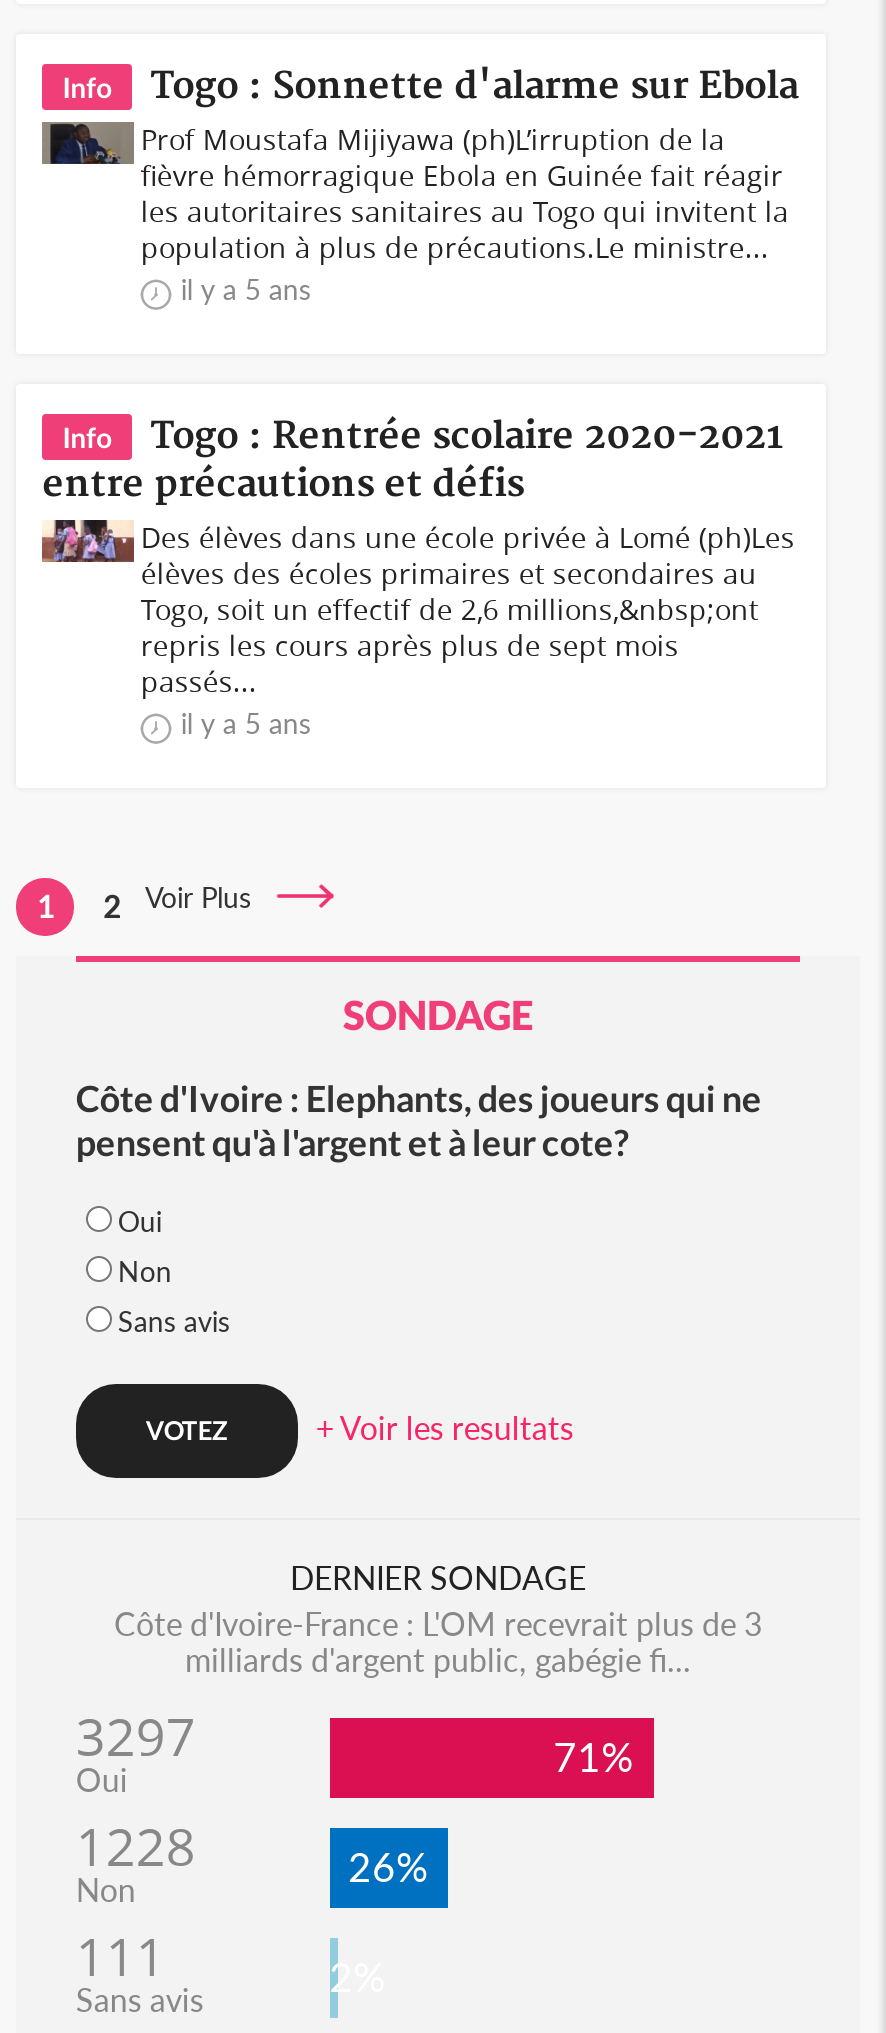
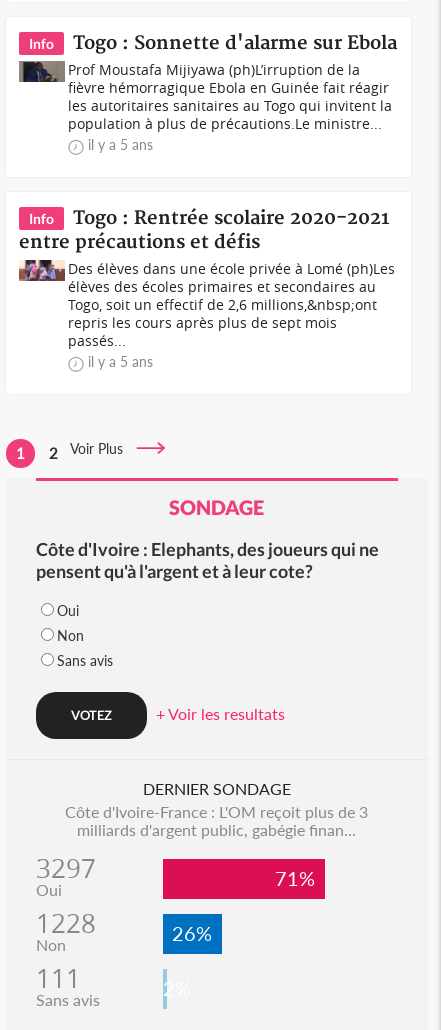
[114,1604,762,1642] Côte d'Ivoire-France : L'OM recevrait plus de 3 -> [65,802,368,821] Côte d'Ivoire-France : L'OM reçoit plus de 3
[185,1640,691,1678] milliards d'argent public, gabégie fi... -> [77,820,356,839] milliards d'argent public, gabégie finan...

